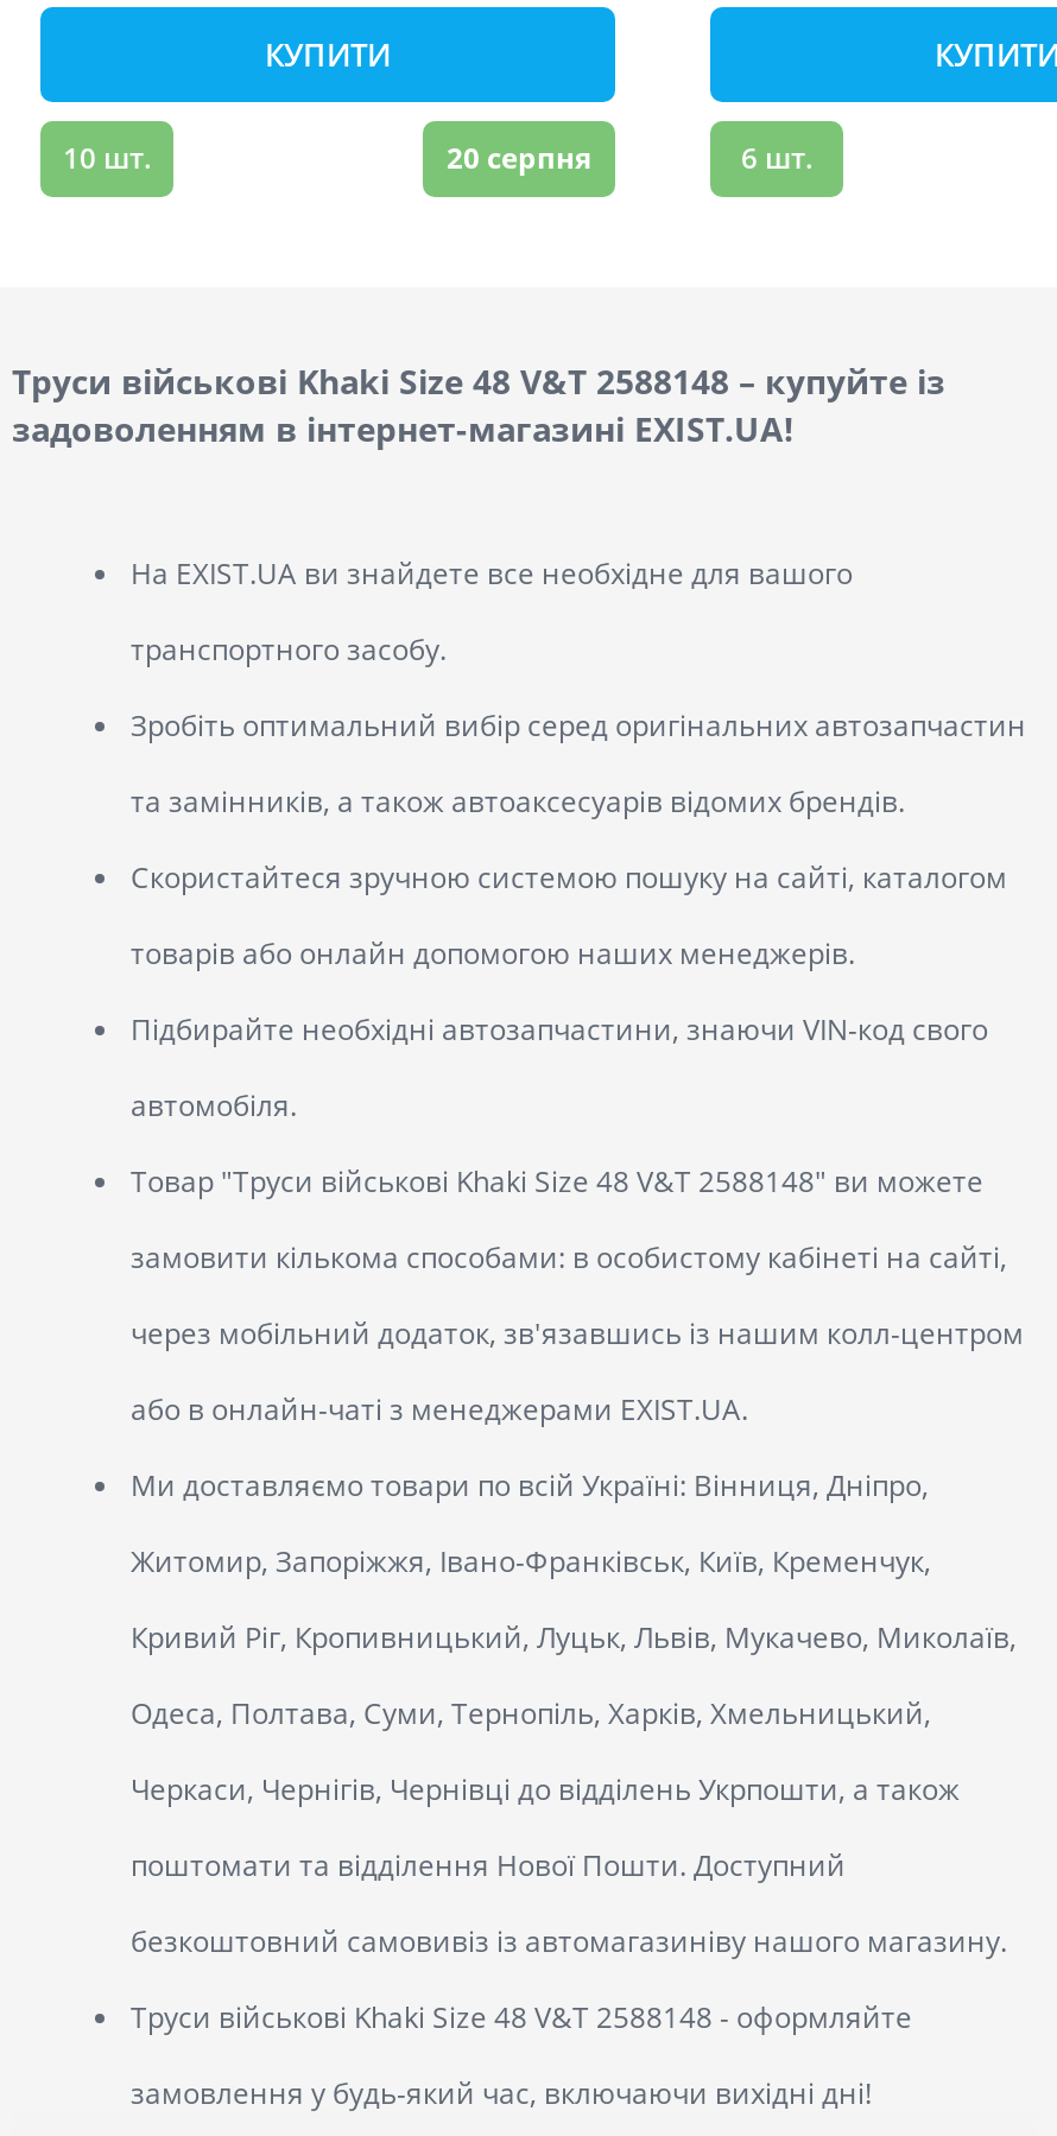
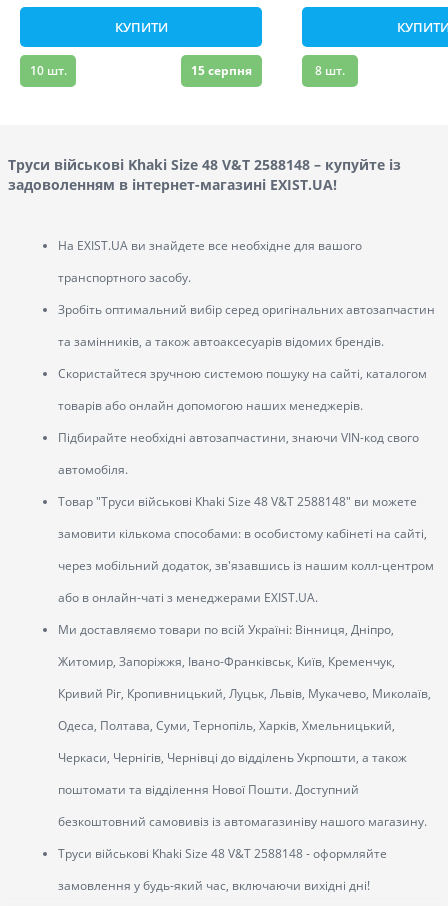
[447,138,591,178] 20 серпня -> [191,62,252,79] 15 серпня
[741,138,812,178] 6 шт. -> [315,62,345,79] 8 шт.

